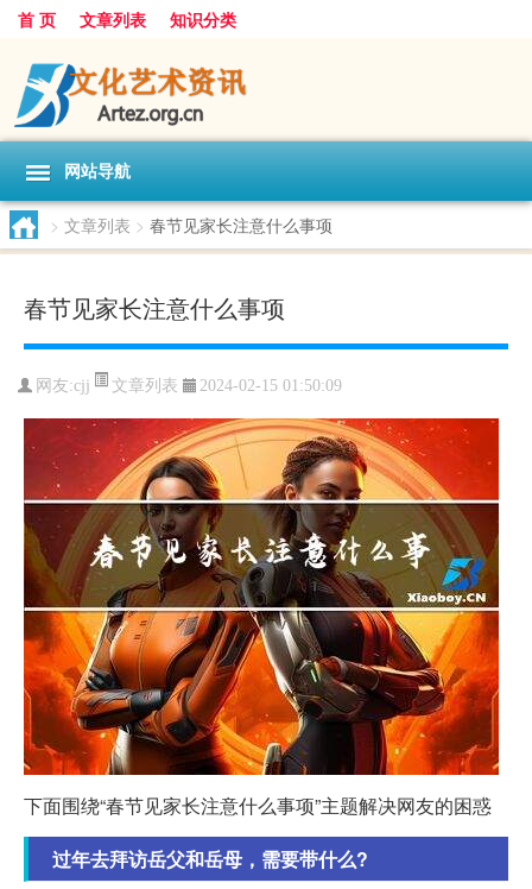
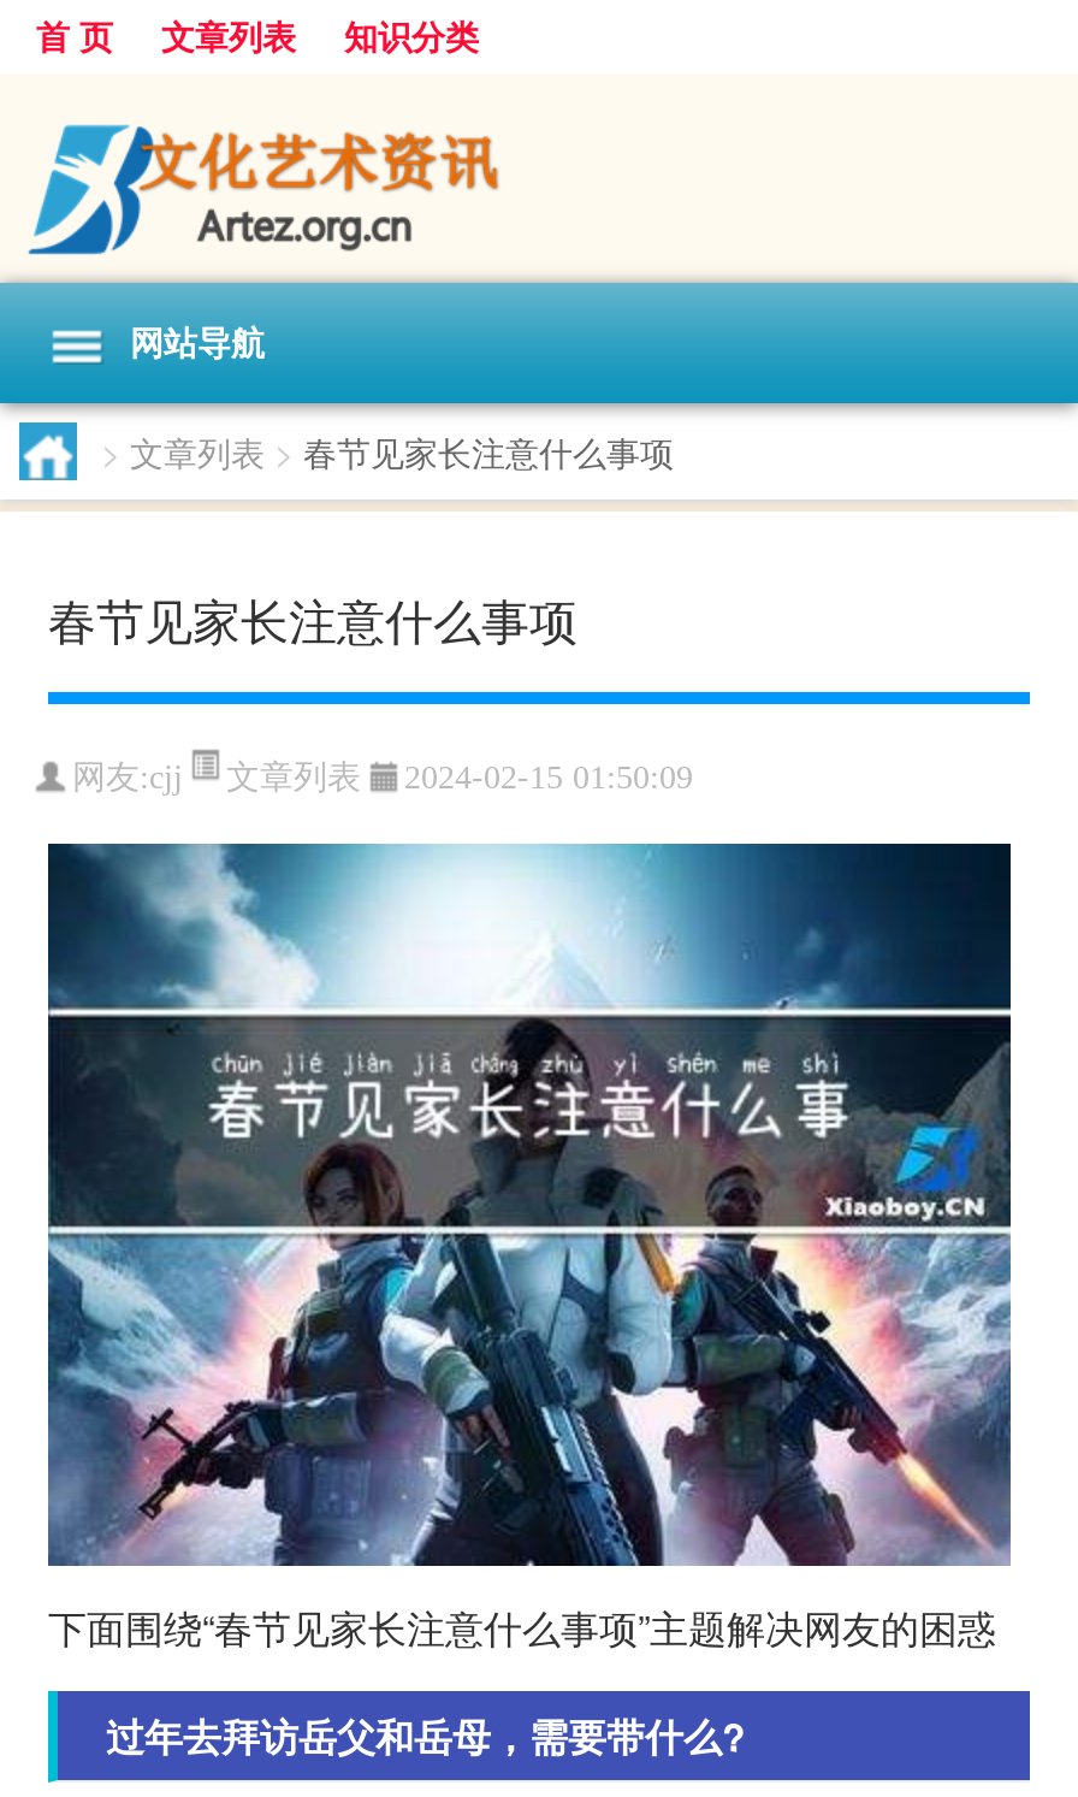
[23,417,500,776] [image] -> [46,841,1013,1568] [image]

